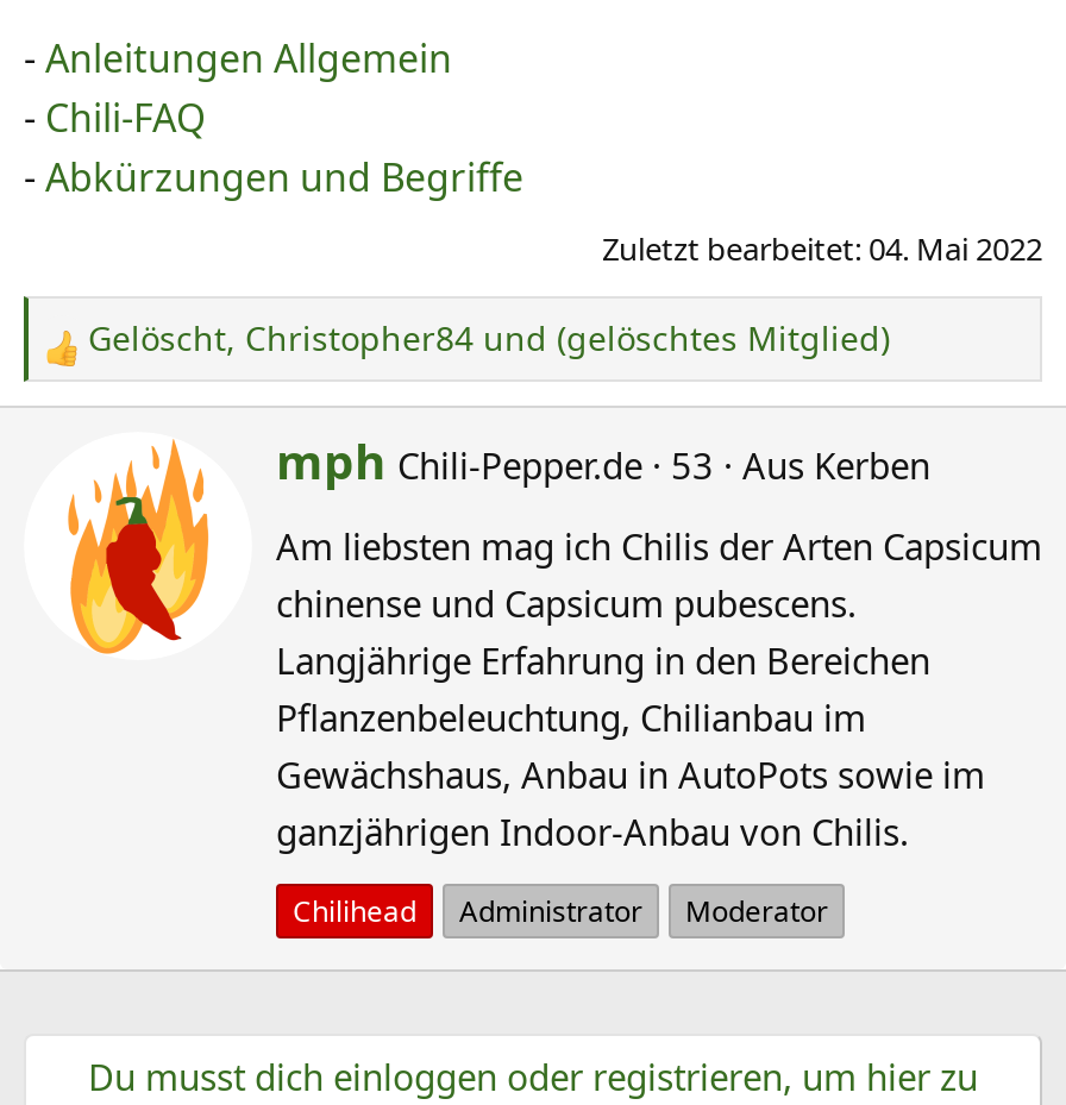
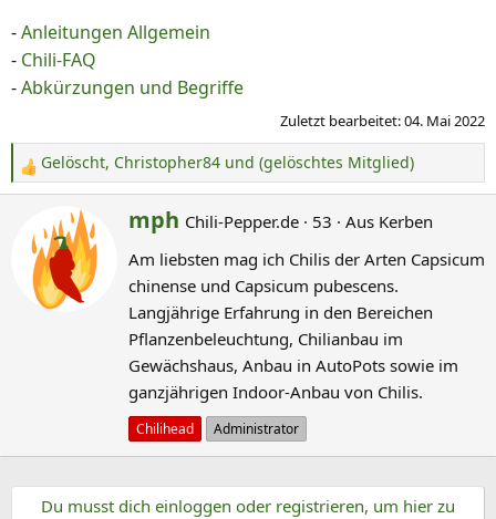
[685,890,828,930] Moderator -> none

